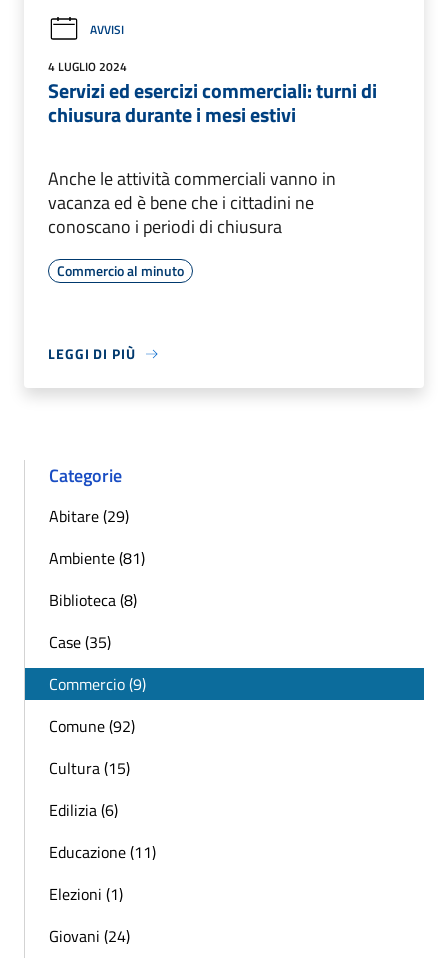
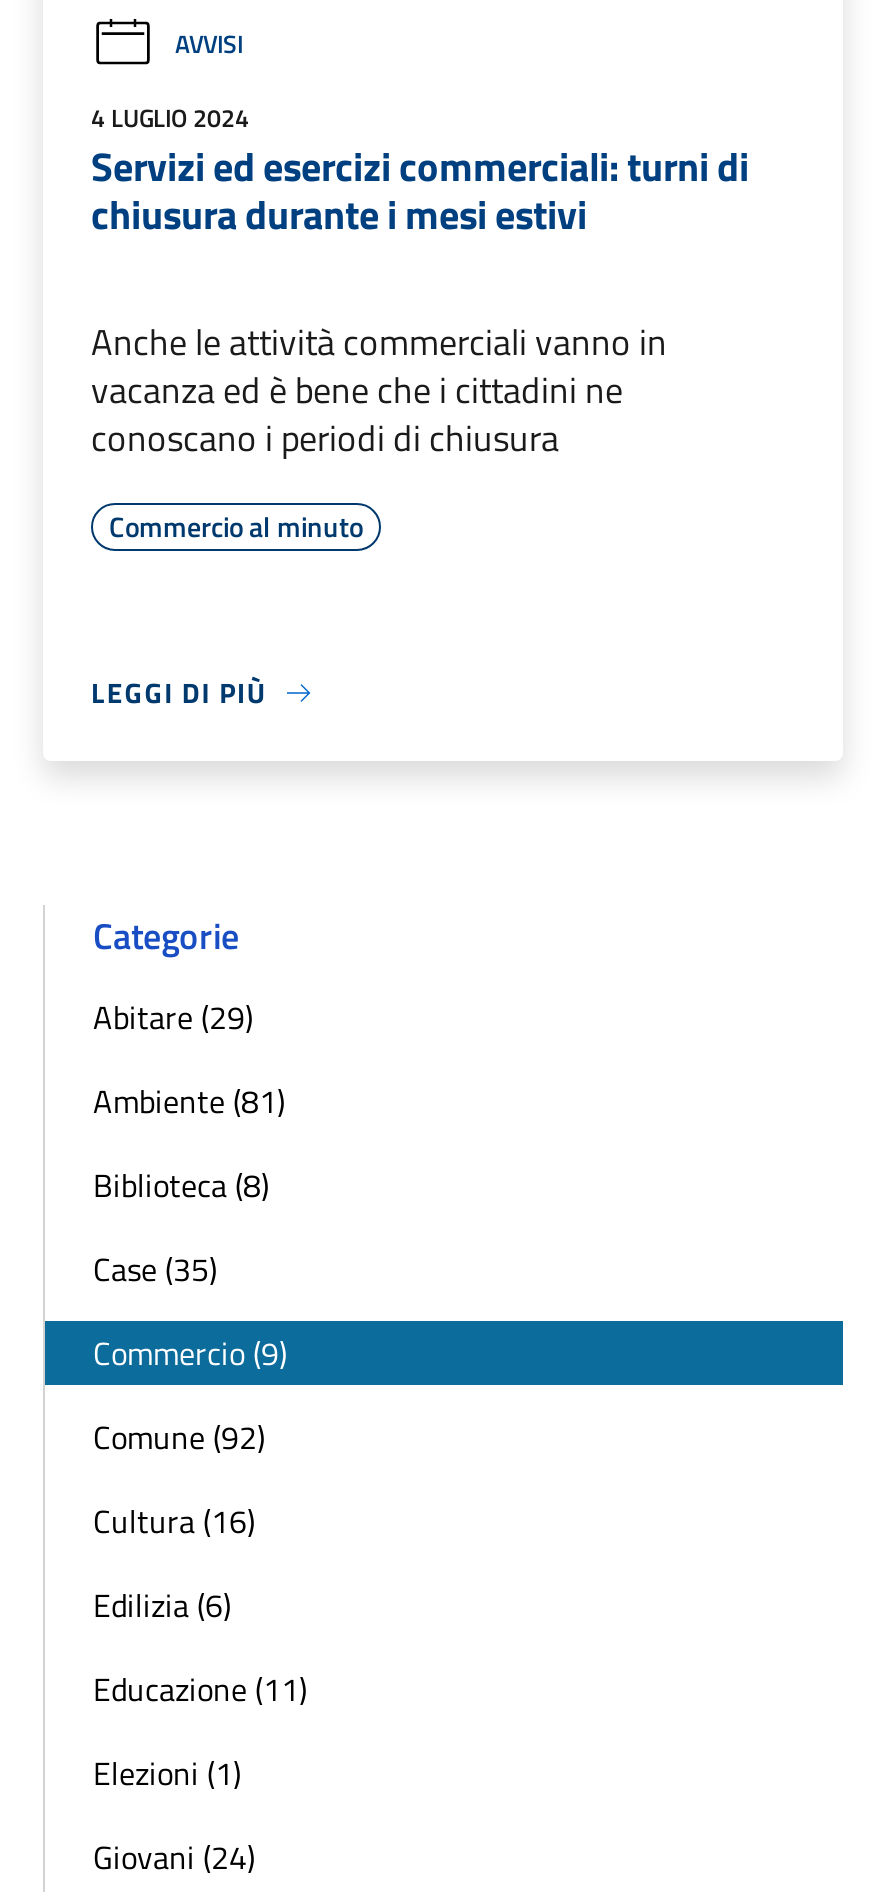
[49,756,130,780] Cultura (15) -> [93,1497,255,1545] Cultura (16)

